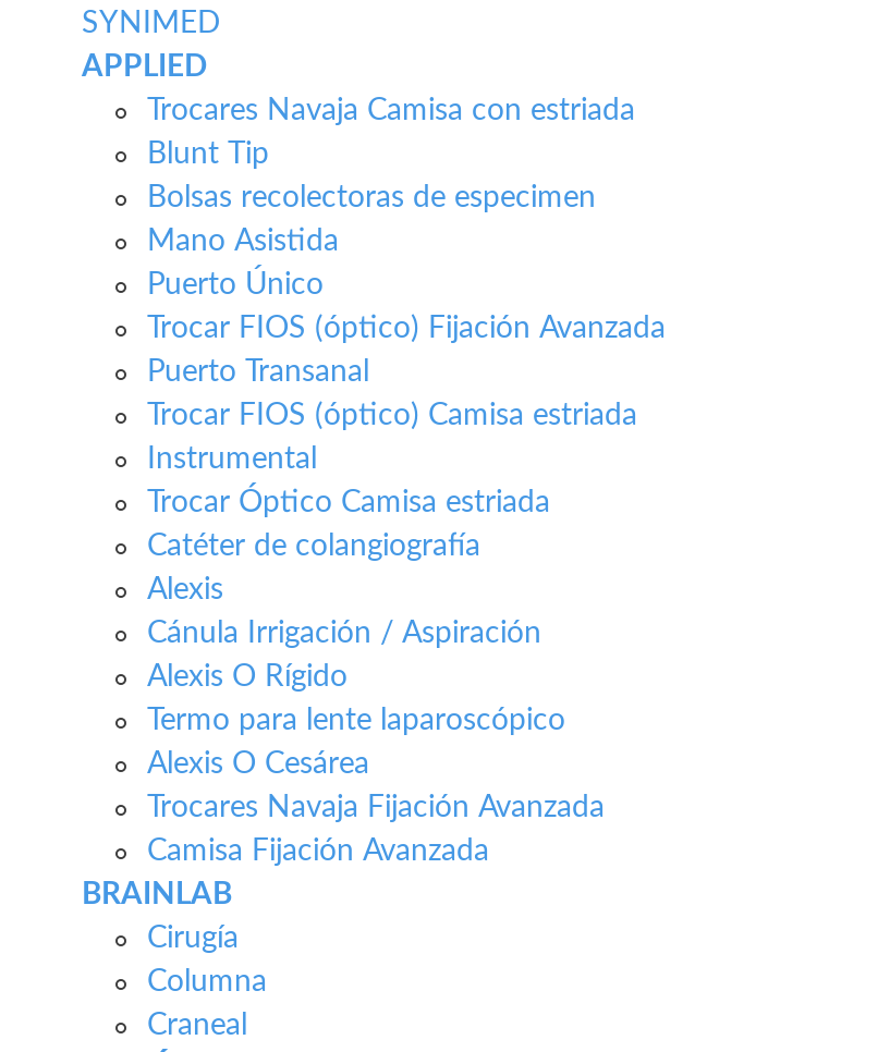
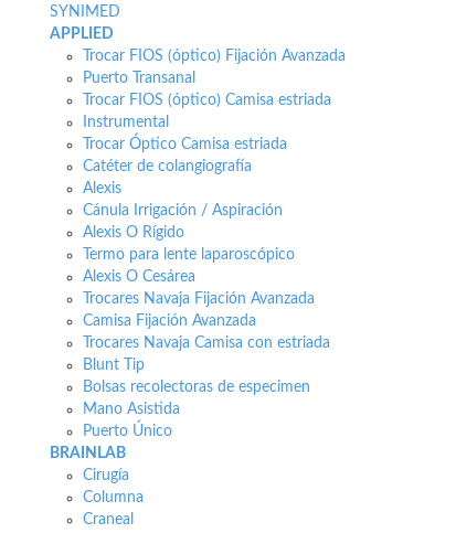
moved [147,97,635,301] -> [83,336,330,440]: Trocares Navaja Camisa con estriada | Blunt Tip | Bolsas recolectoras de especimen | Mano Asistida | Puerto Único
moved [147,315,666,868] -> [83,49,346,329]: Trocar FIOS (óptico) Fijación Avanzada | Puerto Transanal | Trocar FIOS (óptico) Camisa estriada | ... | Trocares Navaja Fijación Avanzada | Camisa Fijación Avanzada

